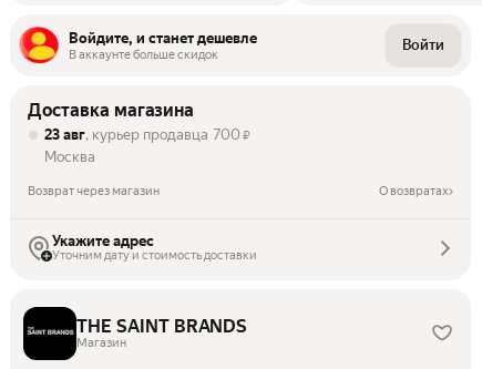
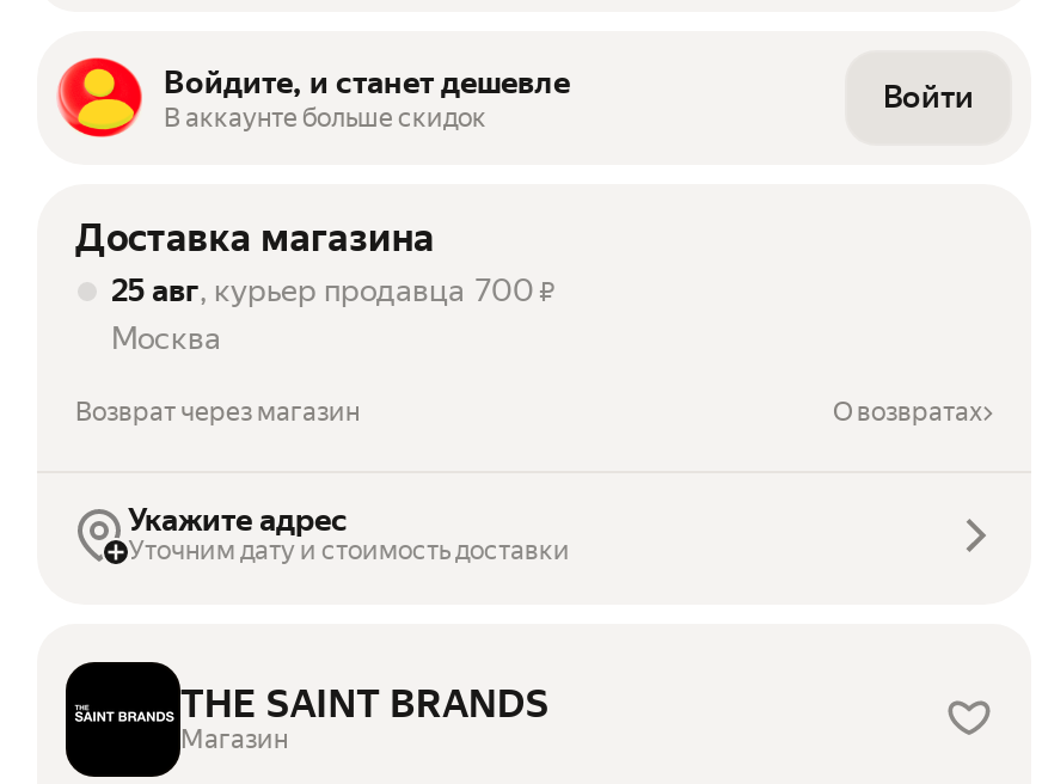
[44,126,250,143] 23 авг, курьер продавца 700 ₽ -> [111,273,556,309] 25 авг, курьер продавца 700 ₽

